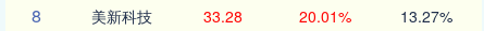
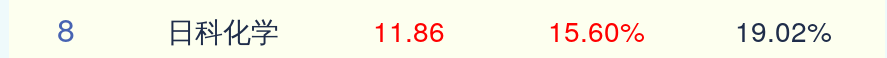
[91,5,452,27] 美新科技 | 33.28 | 20.01% | 13.27% -> [167,10,831,50] 日科化学 | 11.86 | 15.60% | 19.02%

